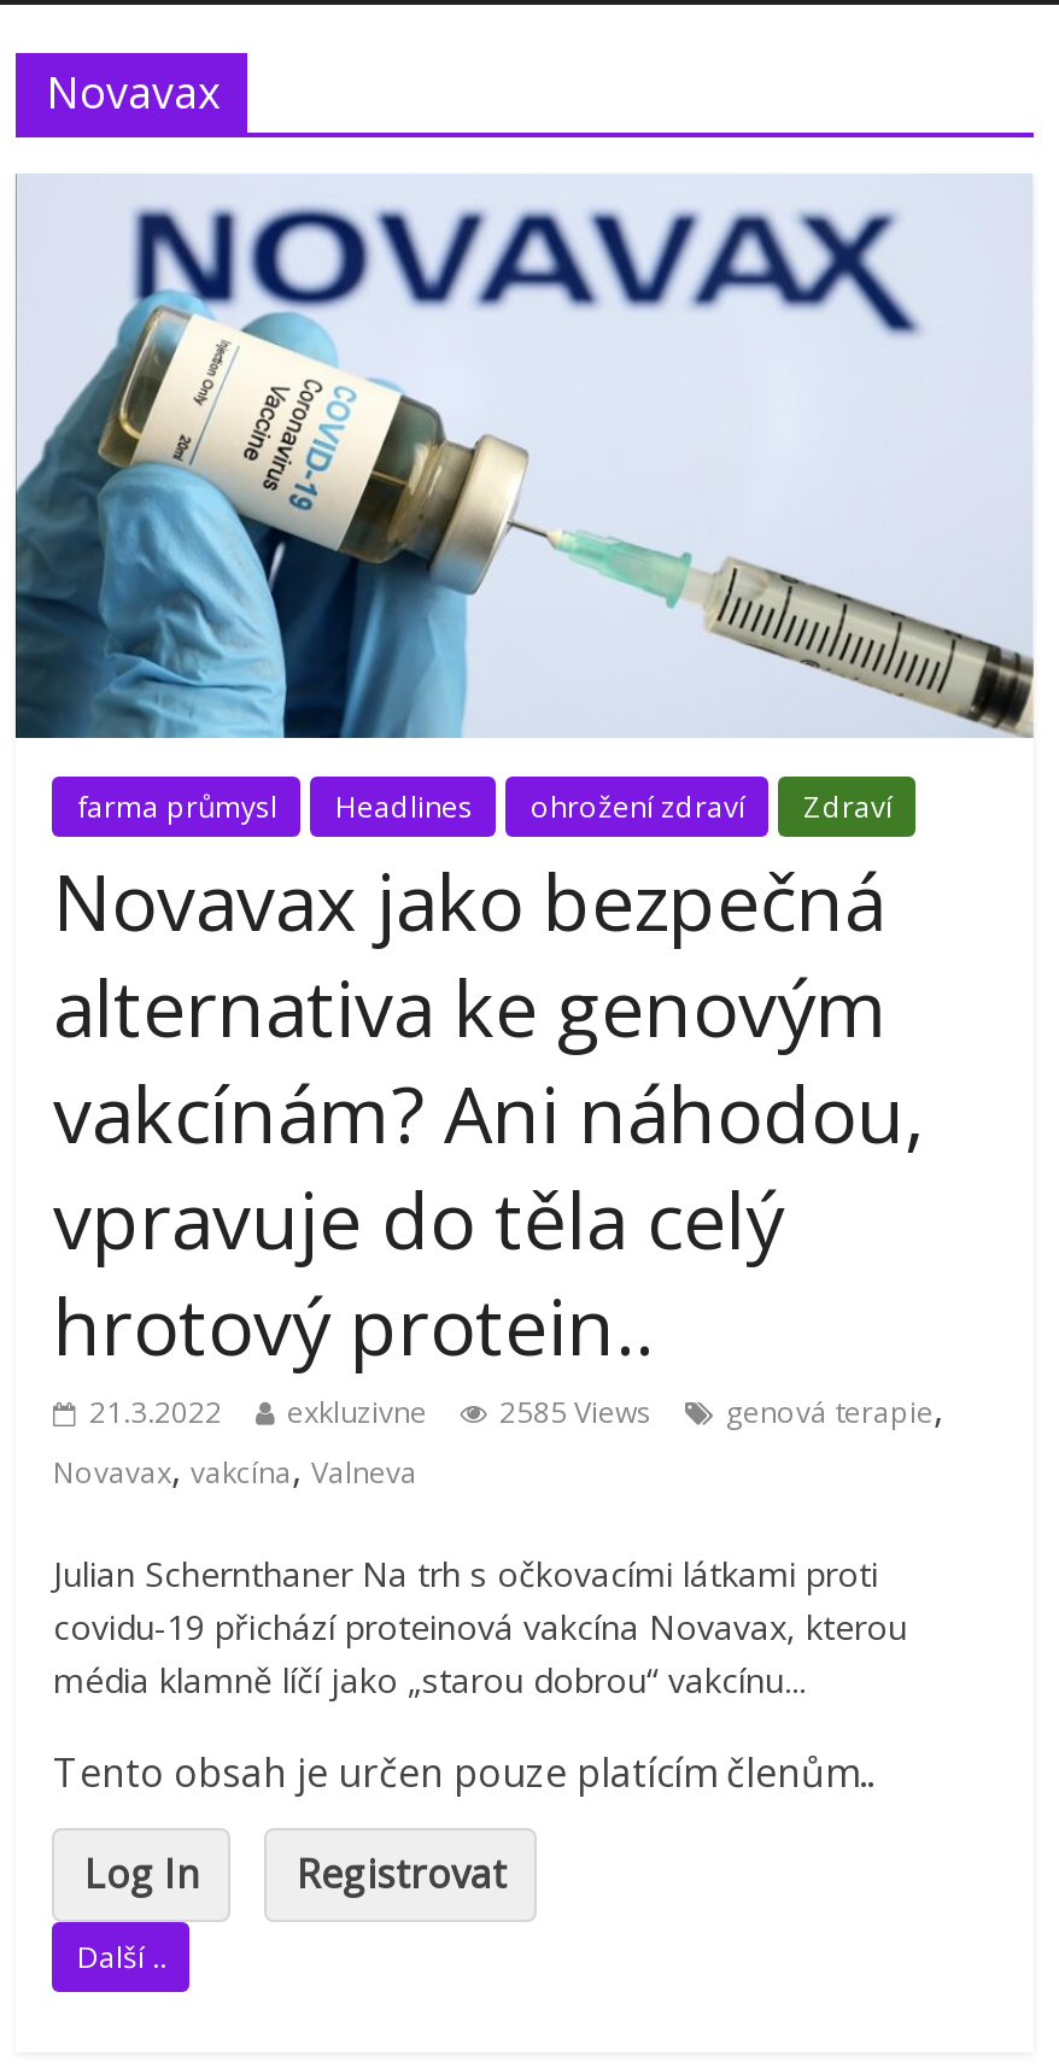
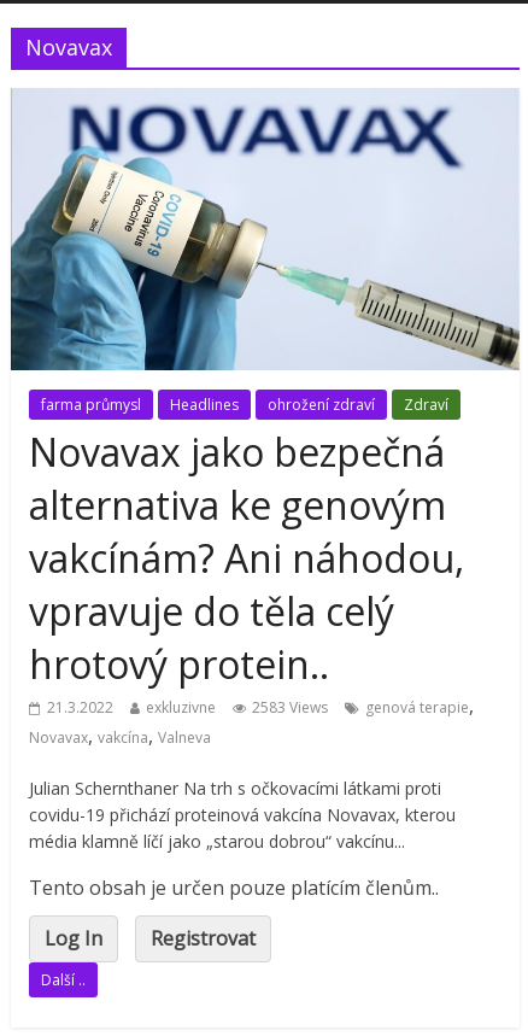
[89,1382,943,1435] 21.3.2022 exkluzivne 2585 Views genová terapie, -> [47,693,474,719] 21.3.2022 exkluzivne 2583 Views genová terapie,

